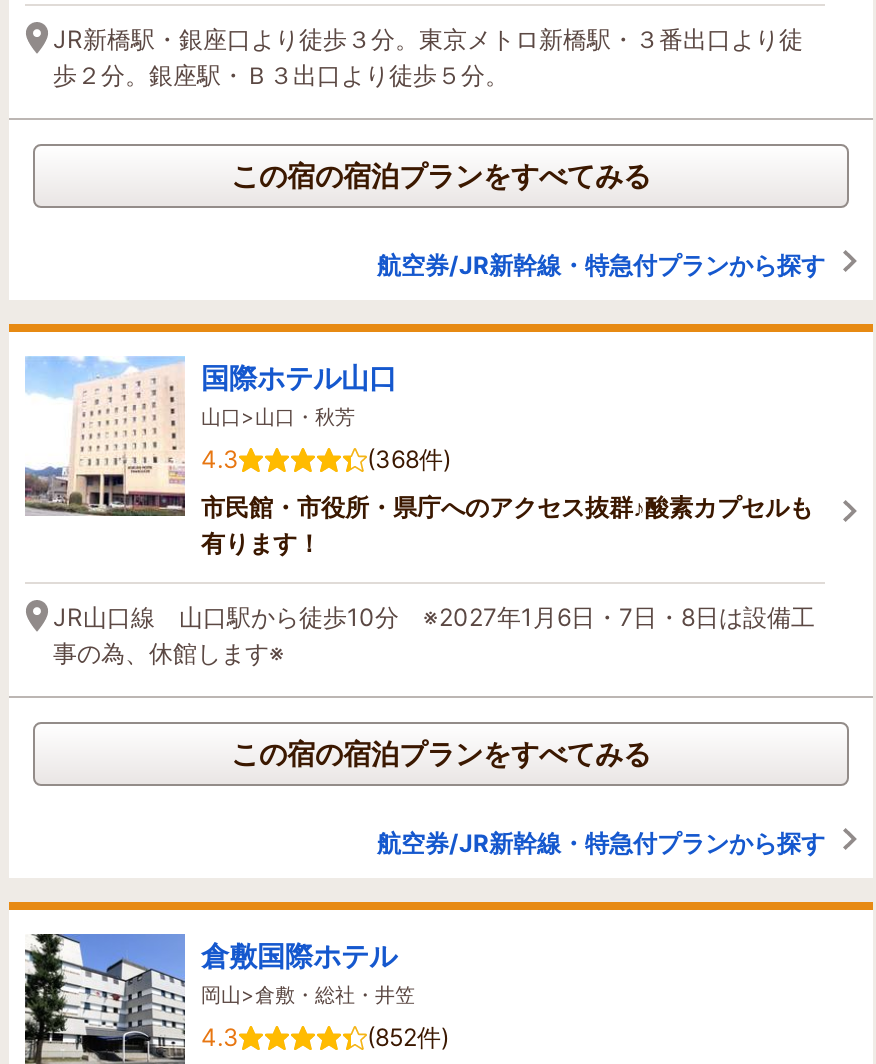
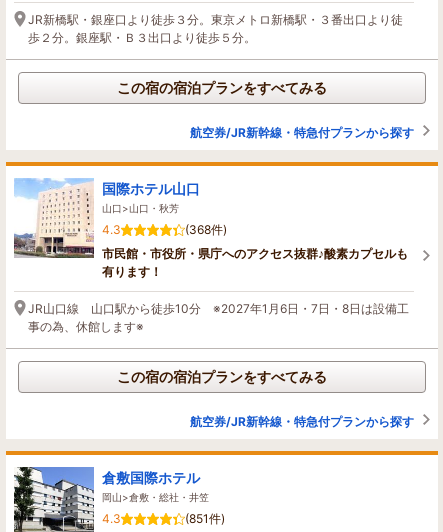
[367,1021,449,1051] (852件) -> [185,511,225,526] (851件)

